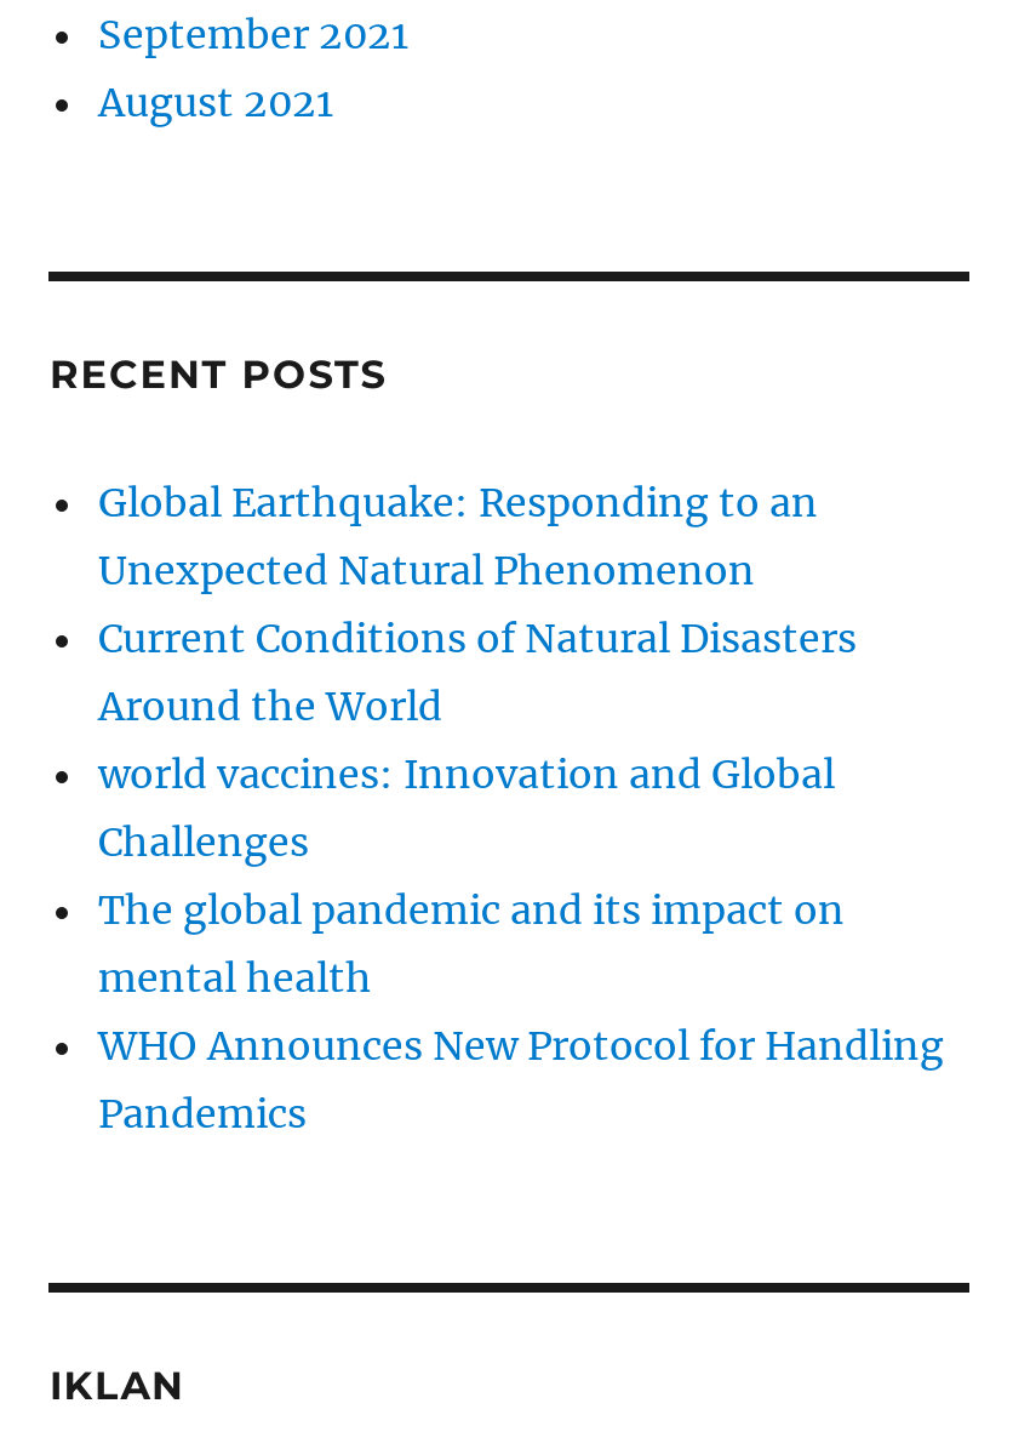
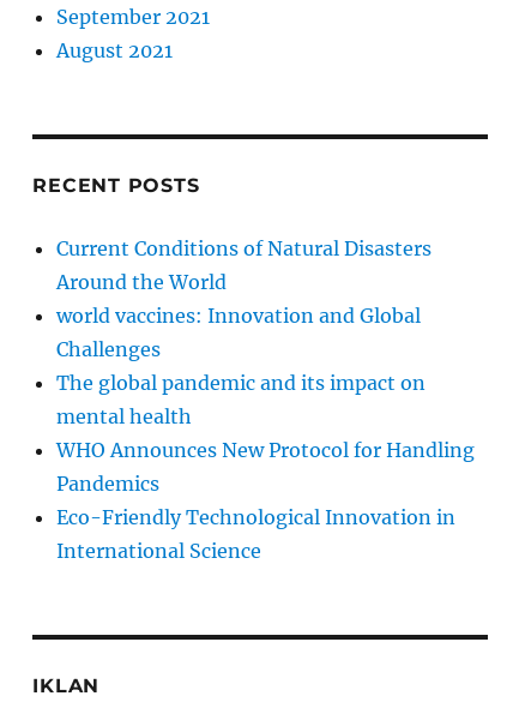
[98,478,818,594] Global Earthquake: Responding to an | Unexpected Natural Phenomenon -> none
moved [98,614,944,1137] -> [57,236,475,496]: Current Conditions of Natural Disasters | Around the World | world vaccines: Innovation and Global | Challenges | The global pandemic and its impact on | mental health | WHO Announces New Protocol for Handling | Pandemics
none -> [57,505,456,563] Eco-Friendly Technological Innovation in | International Science

